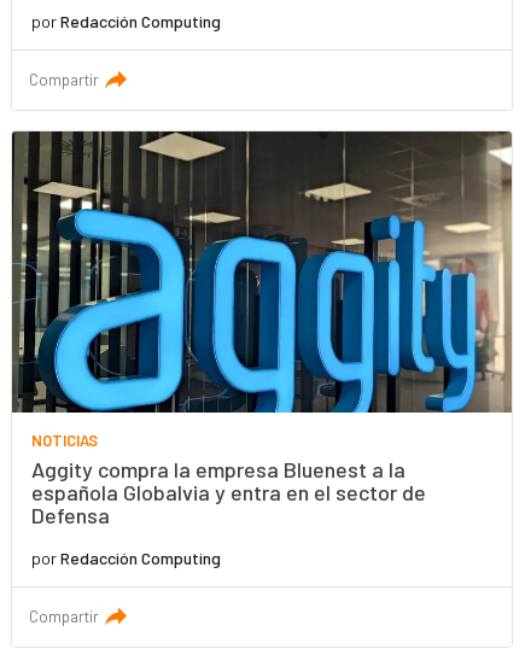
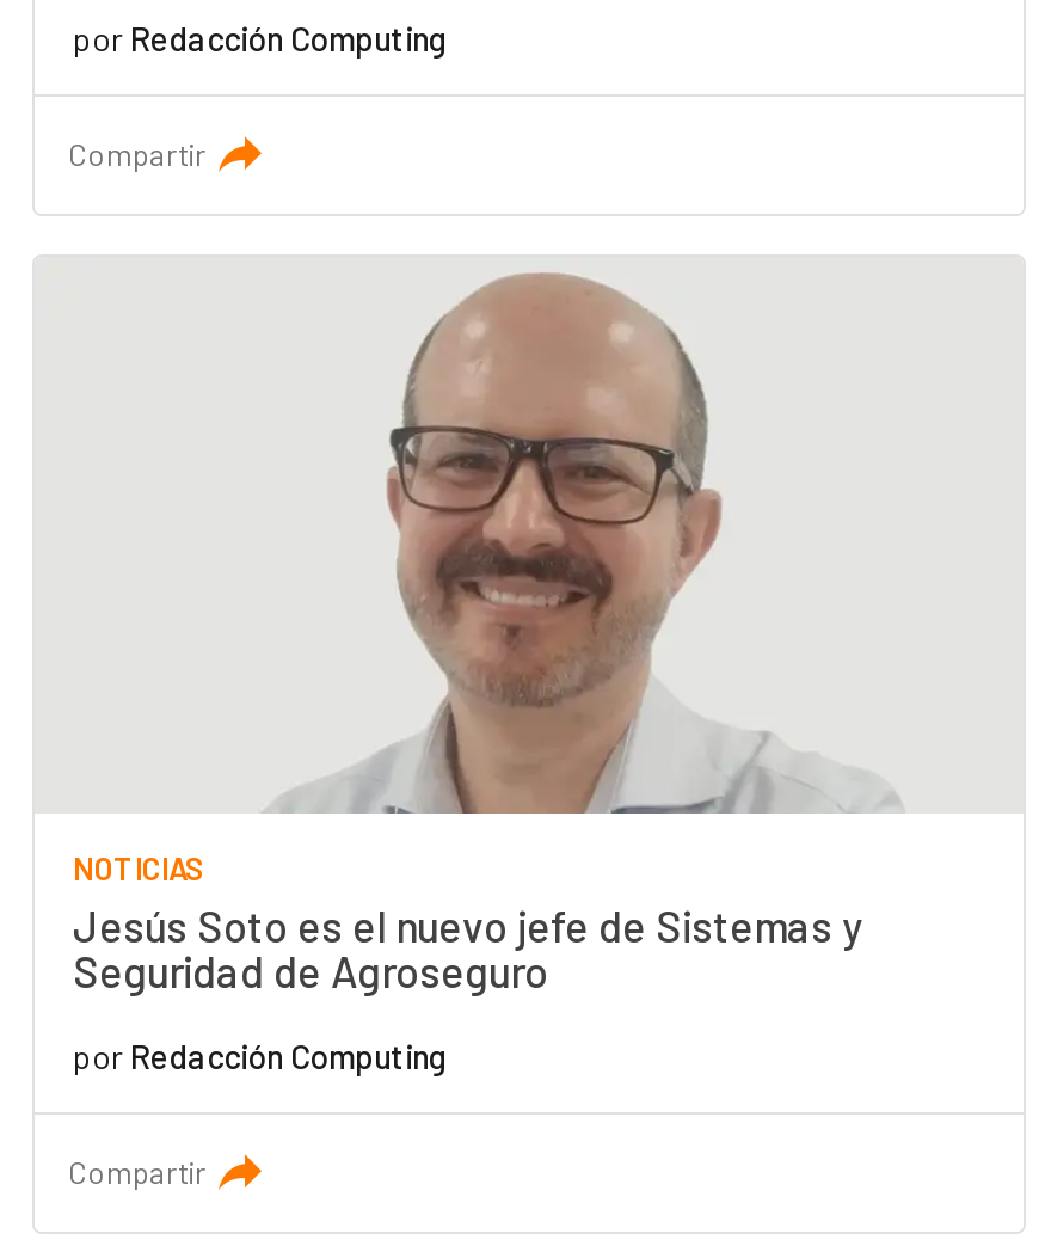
[11,130,513,529] [image] | Aggity compra la empresa Bluenest a la | española Globalvia y entra en el sector de | Defensa -> [35,257,1024,998] [image] | Jesús Soto es el nuevo jefe de Sistemas y | Seguridad de Agroseguro

